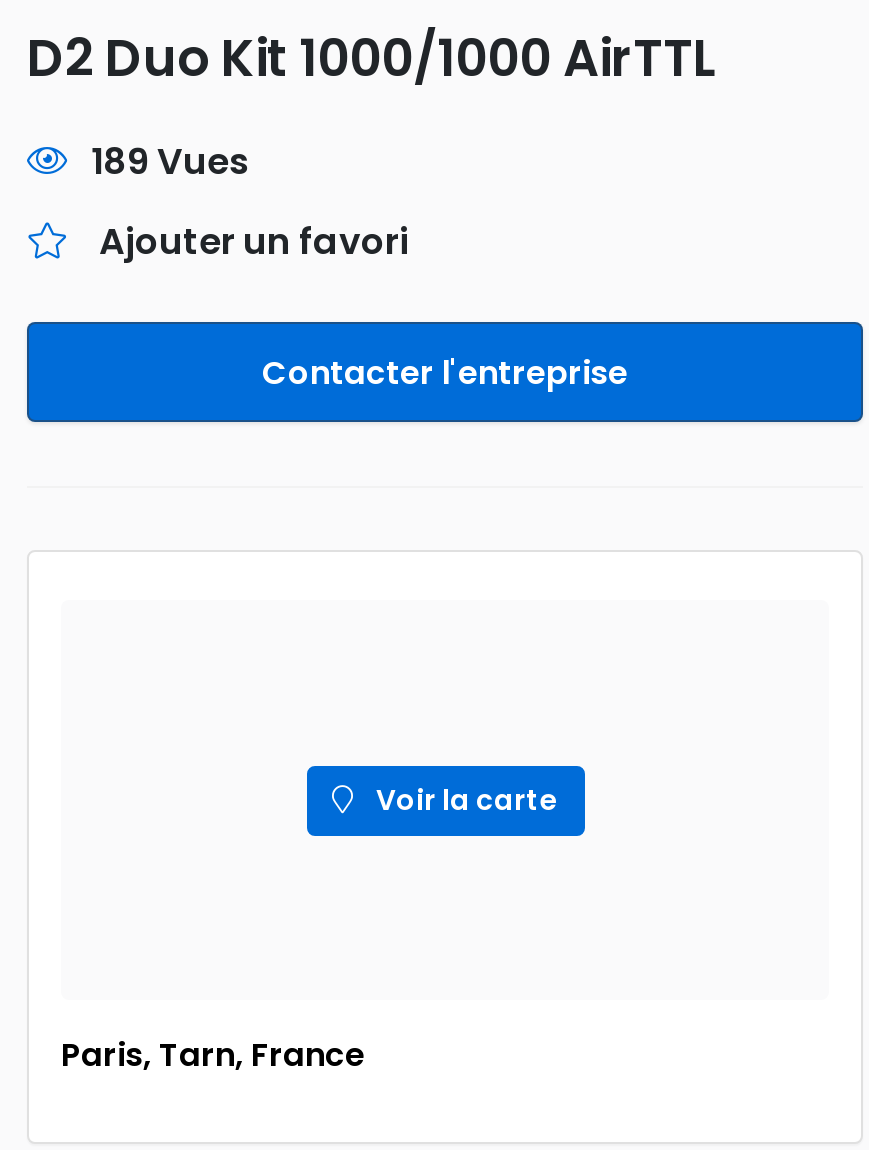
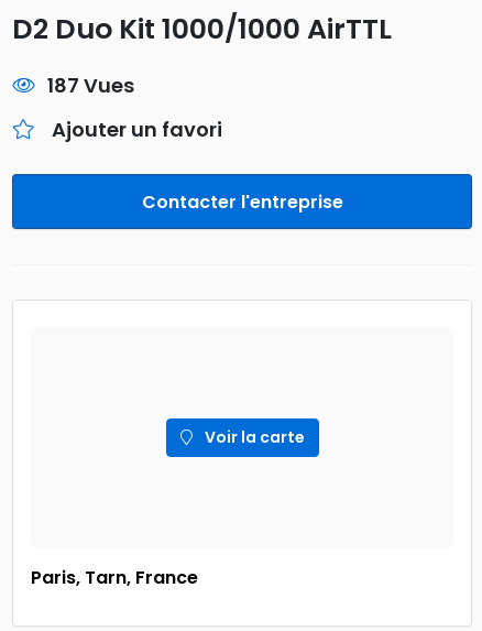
[91,136,249,186] 189 Vues -> [47,72,134,99] 187 Vues

